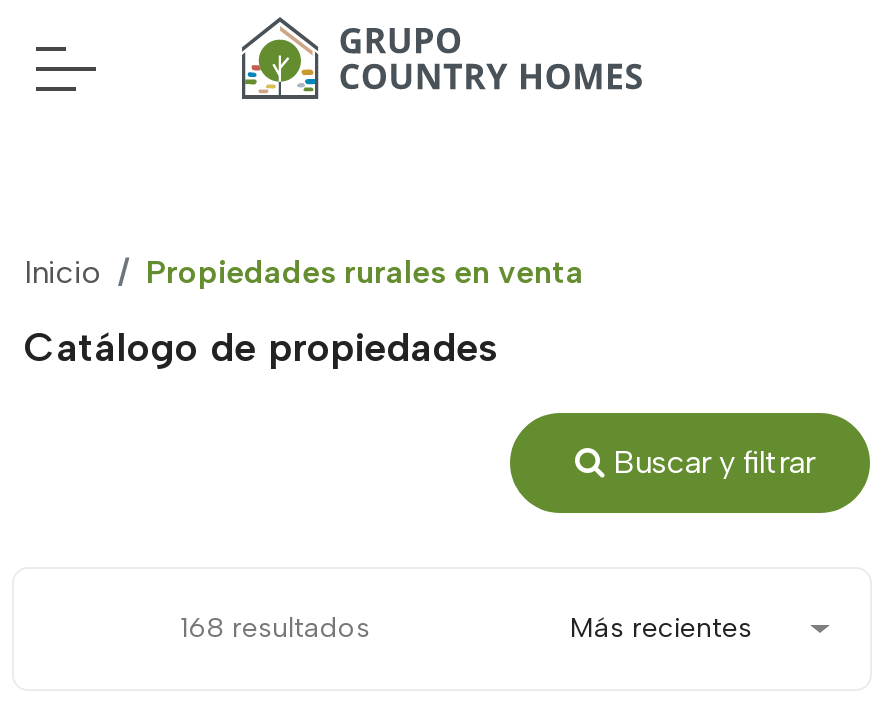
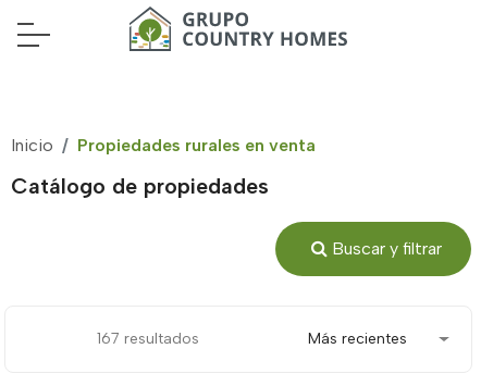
[180,611,370,645] 168 resultados -> [97,329,199,348] 167 resultados

